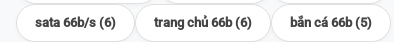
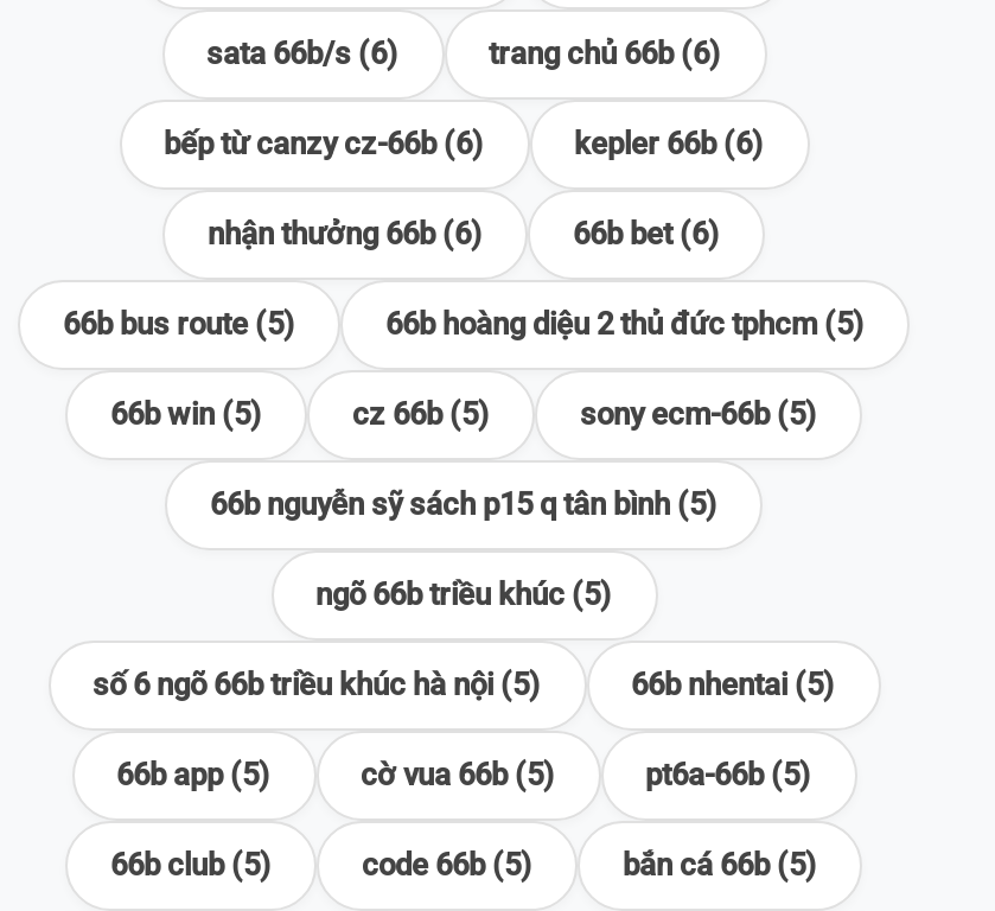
none -> [63,126,865,883] bếp từ canzy cz-66b (6) | kepler 66b (6) | nhận thưởng 66b (6) | 66b bet (6) | 66b bus route (5) | 66b hoàng diệu 2 thủ đức tphcm (5) | 66b win (5) | cz 66b (5) | sony ecm-66b (5) | 66b nguyễn sỹ sách p15 q tân bình (5) | ngõ 66b triều khúc (5) | số 6 ngõ 66b triều khúc hà nội (5) | 66b nhentai (5) | 66b app (5) | cờ vua 66b (5) | pt6a-66b (5) | 66b club (5) | code 66b (5)

